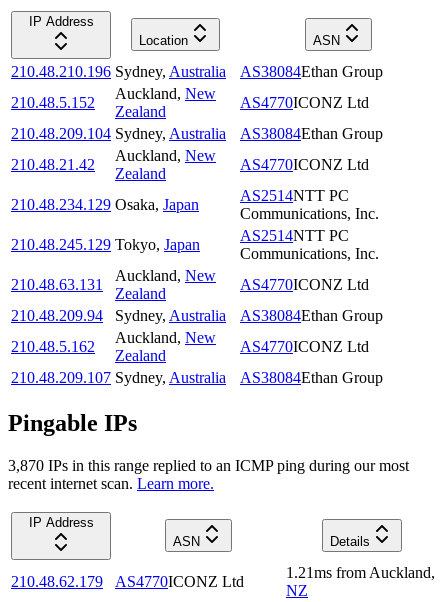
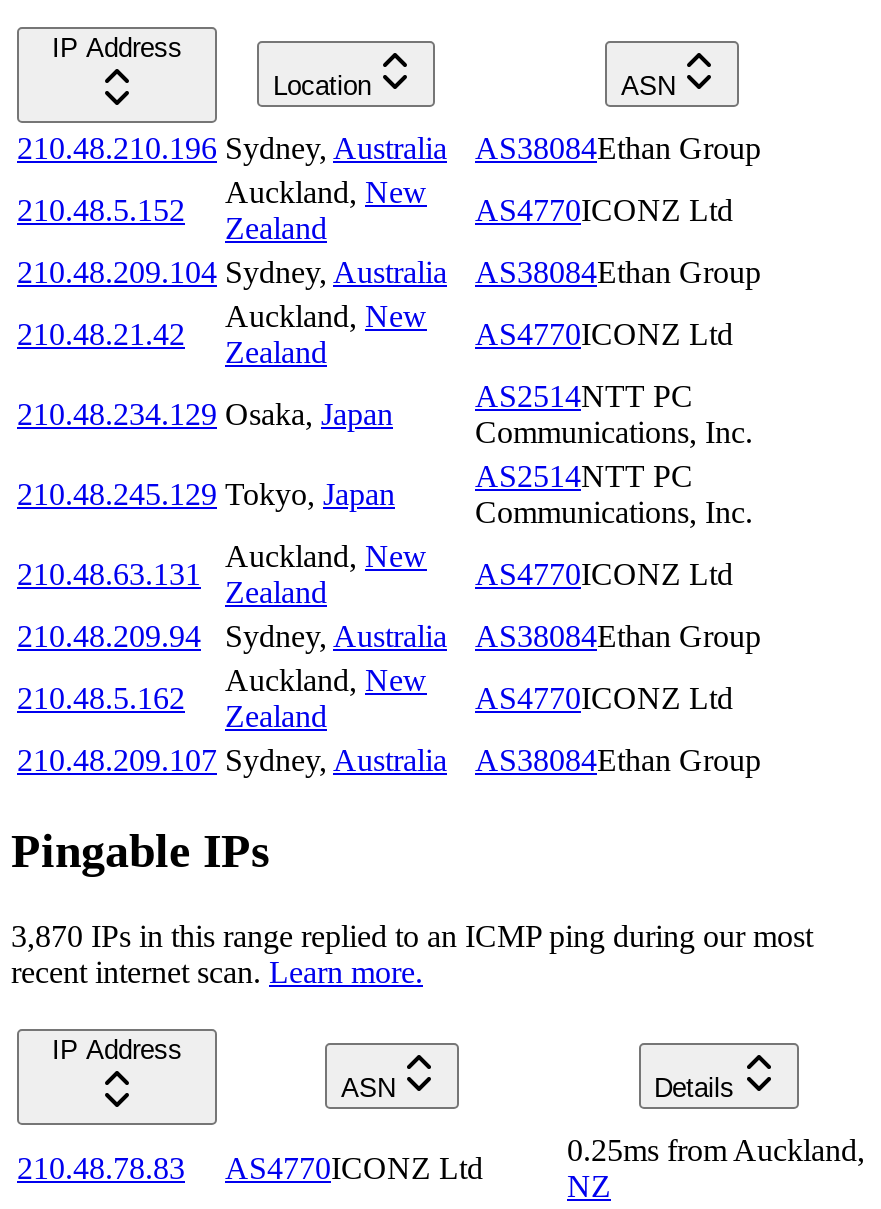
[286,564,435,581] 1.21ms from Auckland, -> [567,1133,865,1167] 0.25ms from Auckland,
[11,573,244,590] 210.48.62.179 AS4770ICONZ Ltd -> [17,1151,483,1185] 210.48.78.83 AS4770ICONZ Ltd

